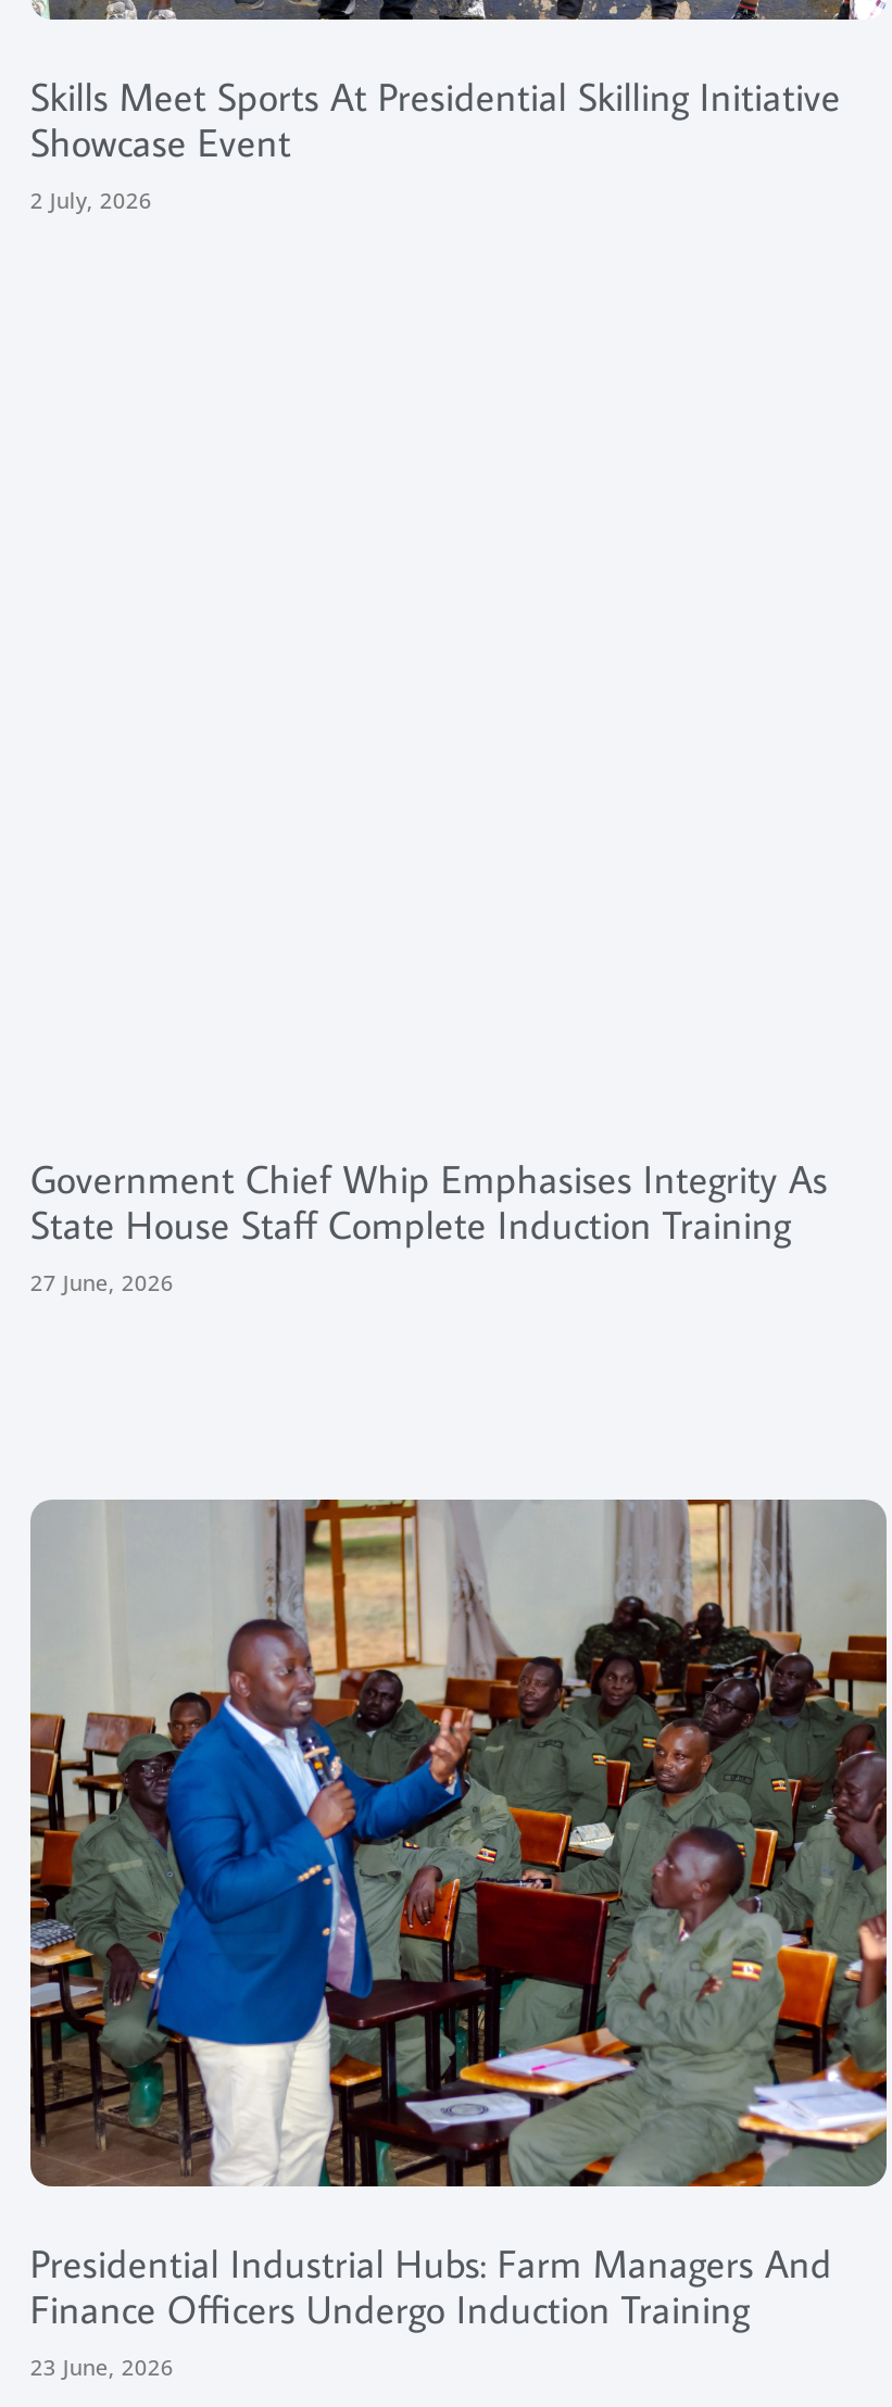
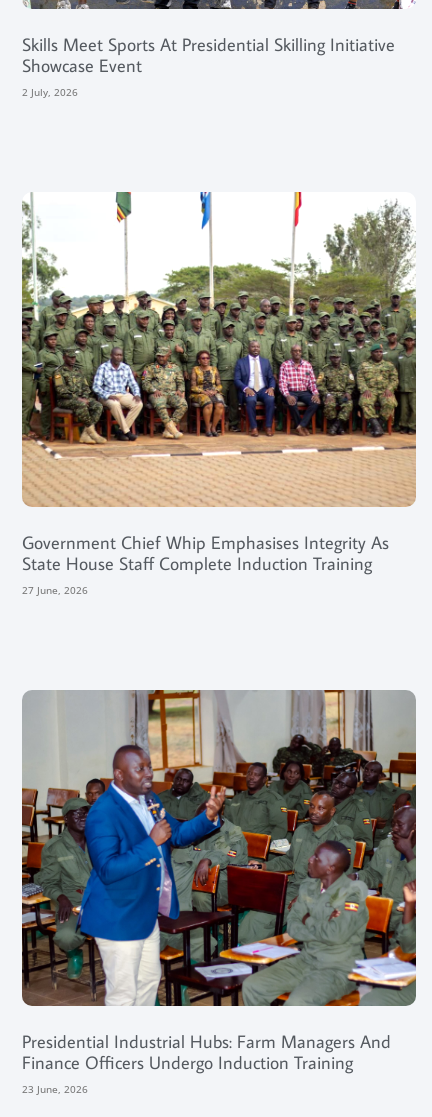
none -> [21,191,417,508] [image]

